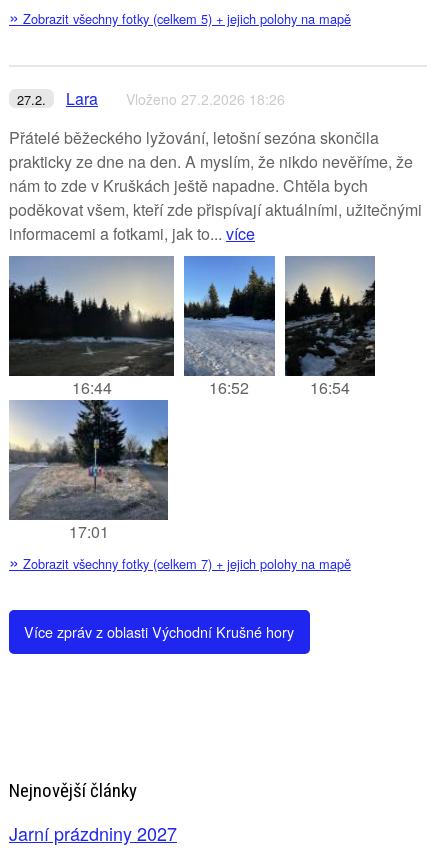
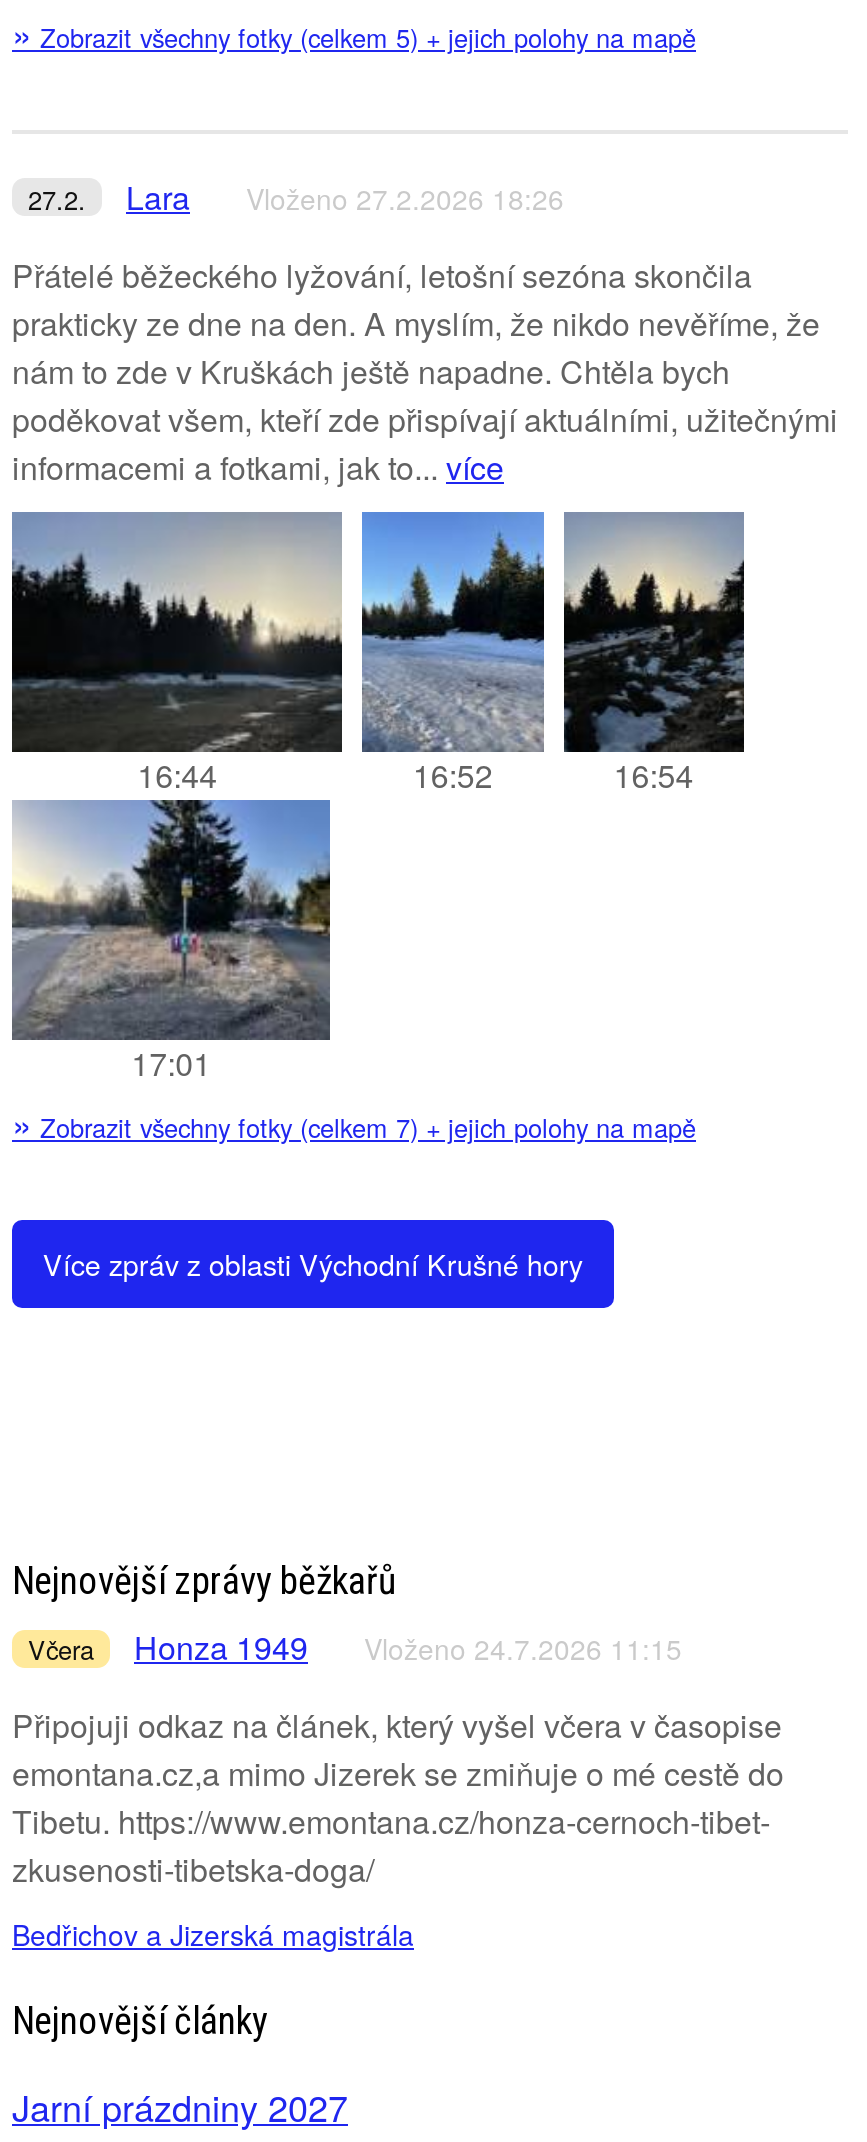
none -> [12,1559,784,1955] Nejnovější zprávy běžkařů | Včera | Honza 1949 | Vloženo 24.7.2026 11:15 | Připojuji odkaz na článek, který vyšel včera v časopise | emontana.cz,a mimo Jizerek se zmiňuje o mé cestě do | Tibetu. https://www.emontana.cz/honza-cernoch-tibet- | zkusenosti-tibetska-doga/ | Bedřichov a Jizerská magistrála

